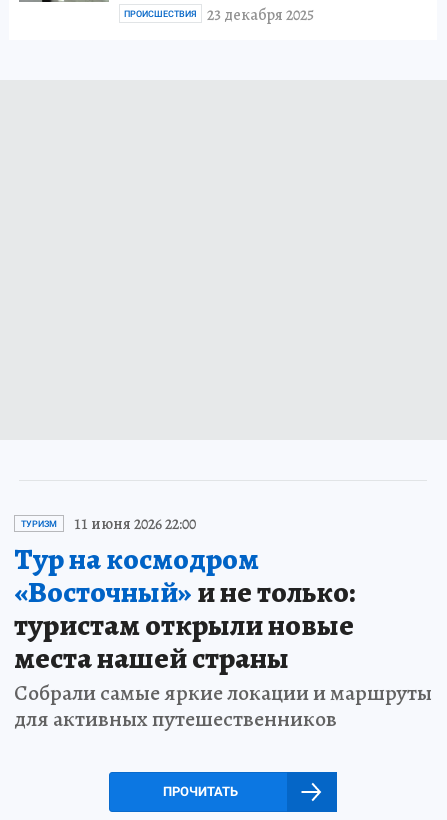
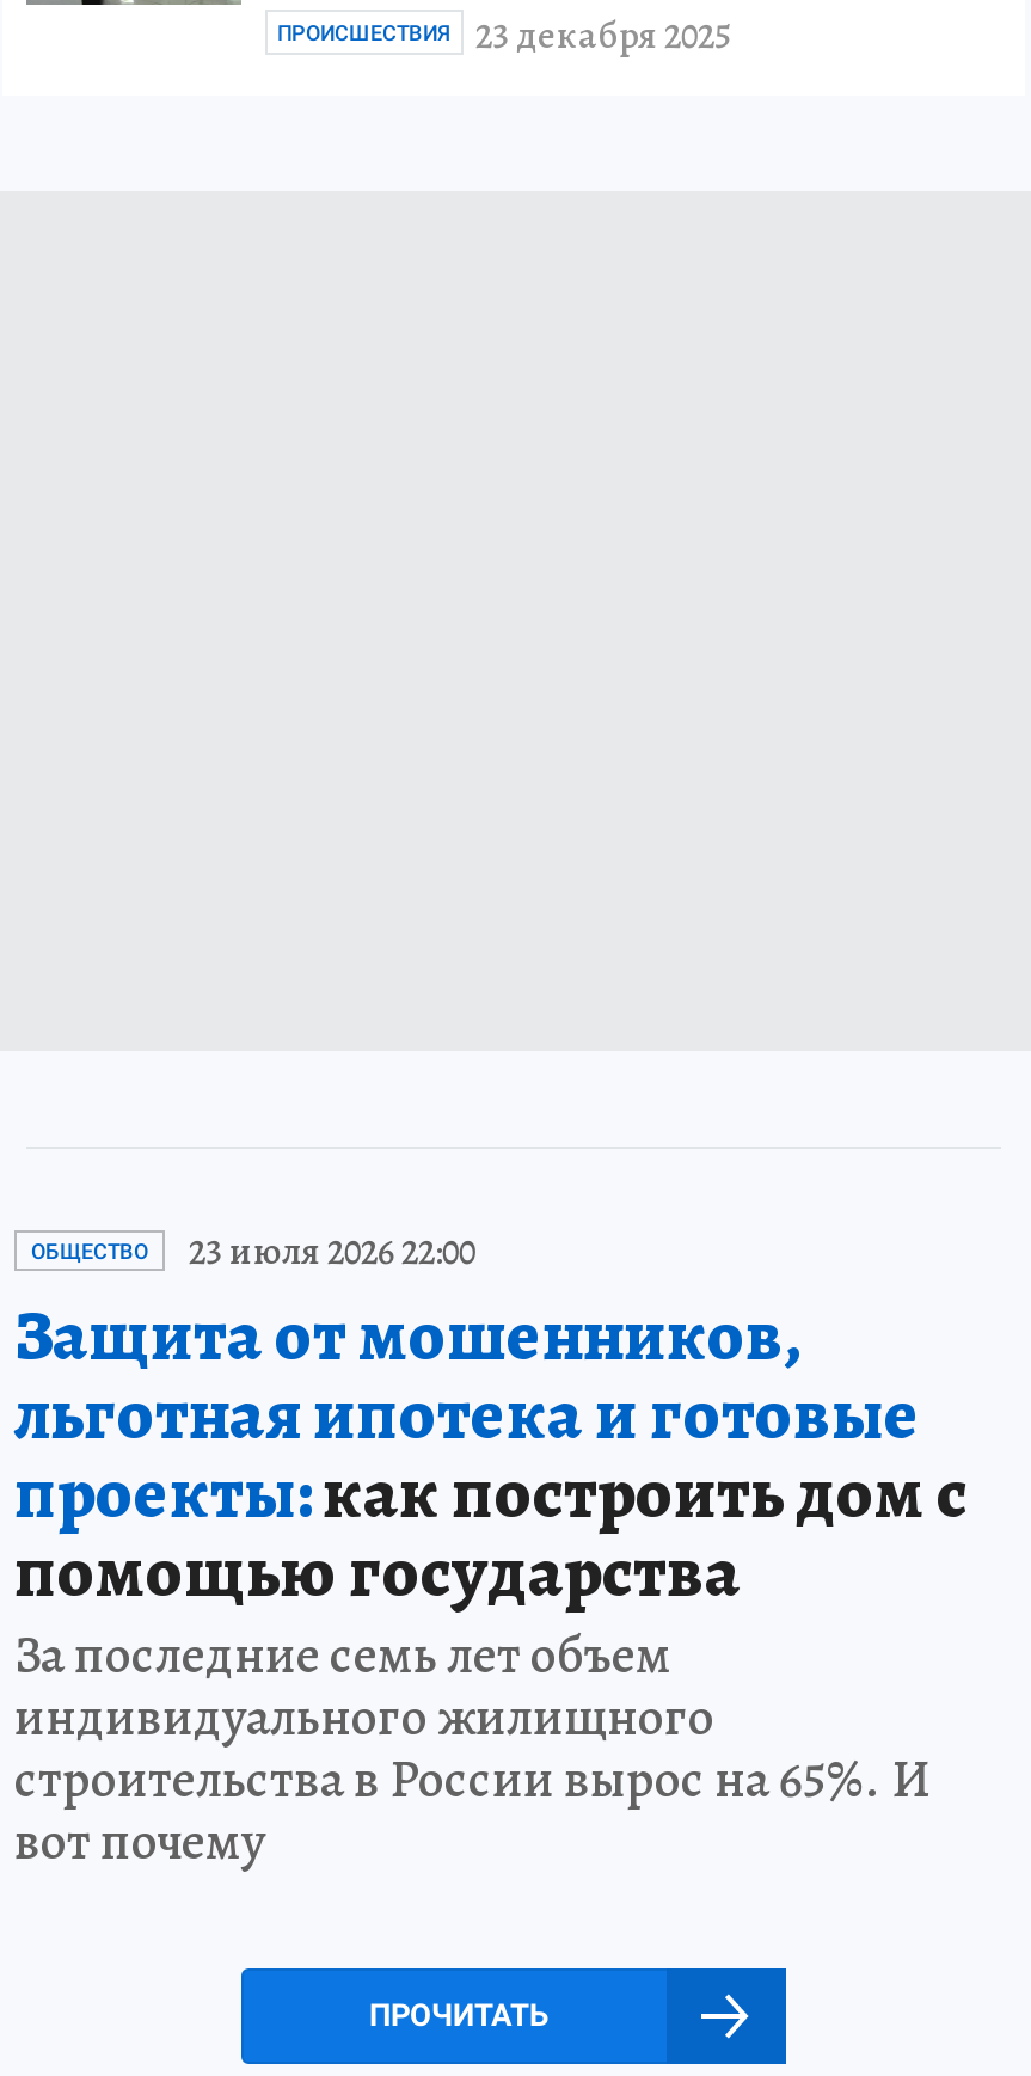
[14,512,432,733] ТУРИЗМ | 11 июня 2026 22:00 | Тур на космодром | «Восточный»и не только: | туристам открыли новые | места нашей страны | Собрали самые яркие локации и маршруты | для активных путешественников -> [14,1224,968,1877] ОБЩЕСТВО | 23 июля 2026 22:00 | Защита от мошенников, | льготная ипотека и готовые | проекты:как построить дом с | помощью государства | За последние семь лет объем | индивидуального жилищного | строительства в России вырос на 65%. И | вот почему

